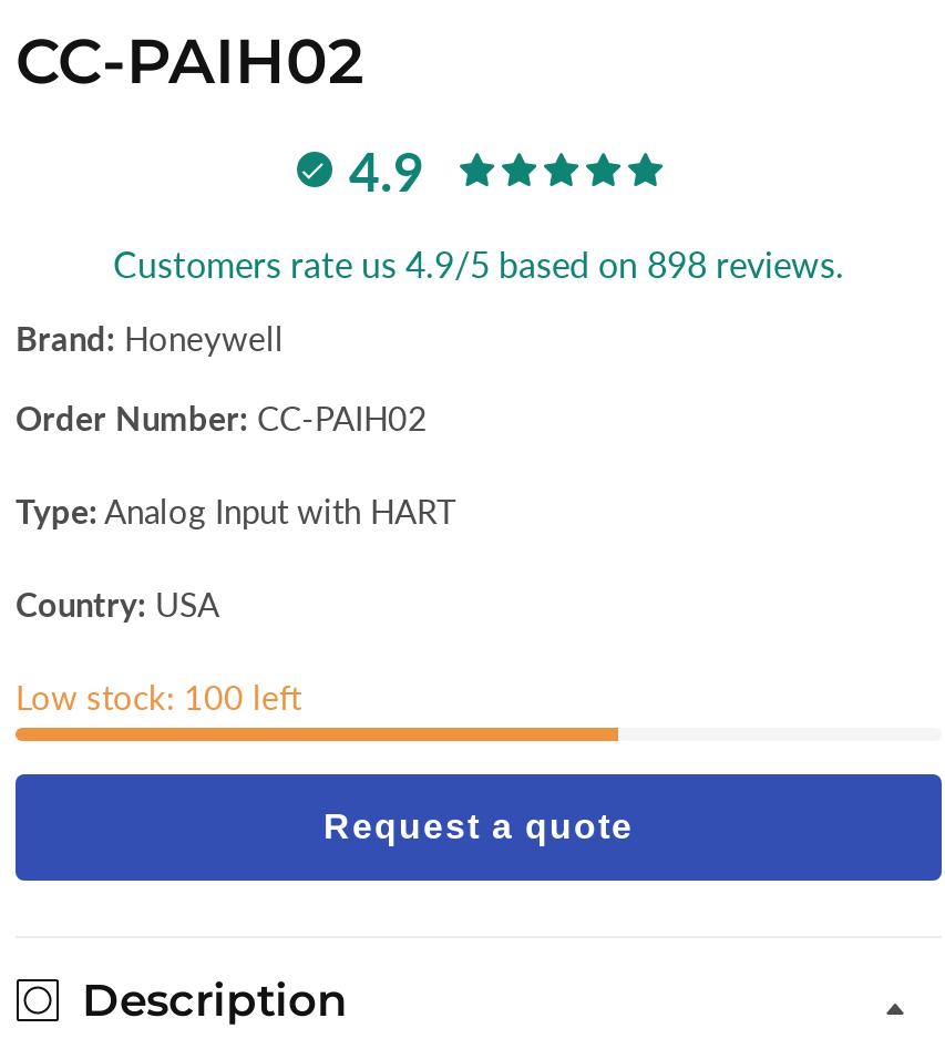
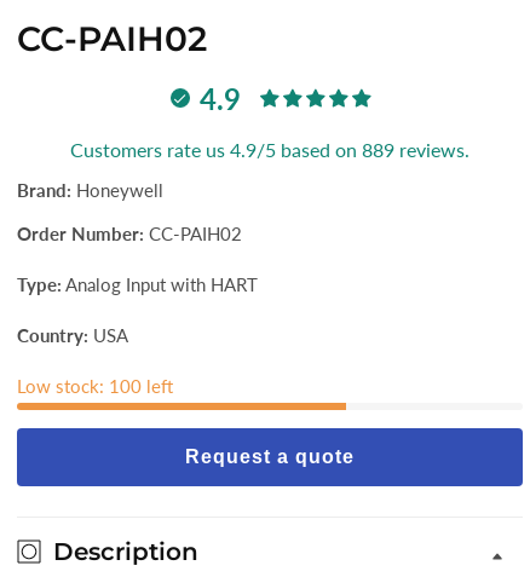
[113,243,844,285] Customers rate us 4.9/5 based on 898 reviews. -> [70,138,469,161] Customers rate us 4.9/5 based on 889 reviews.

